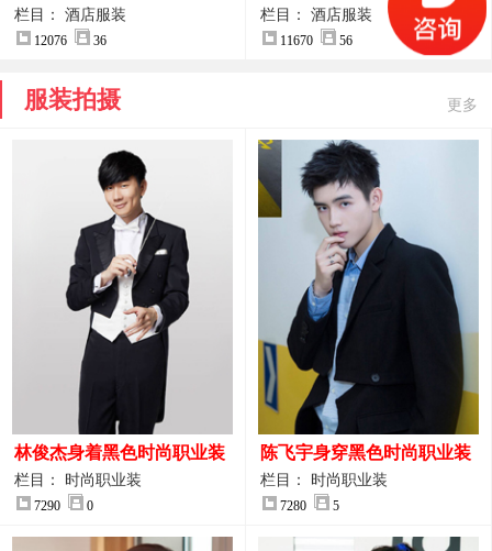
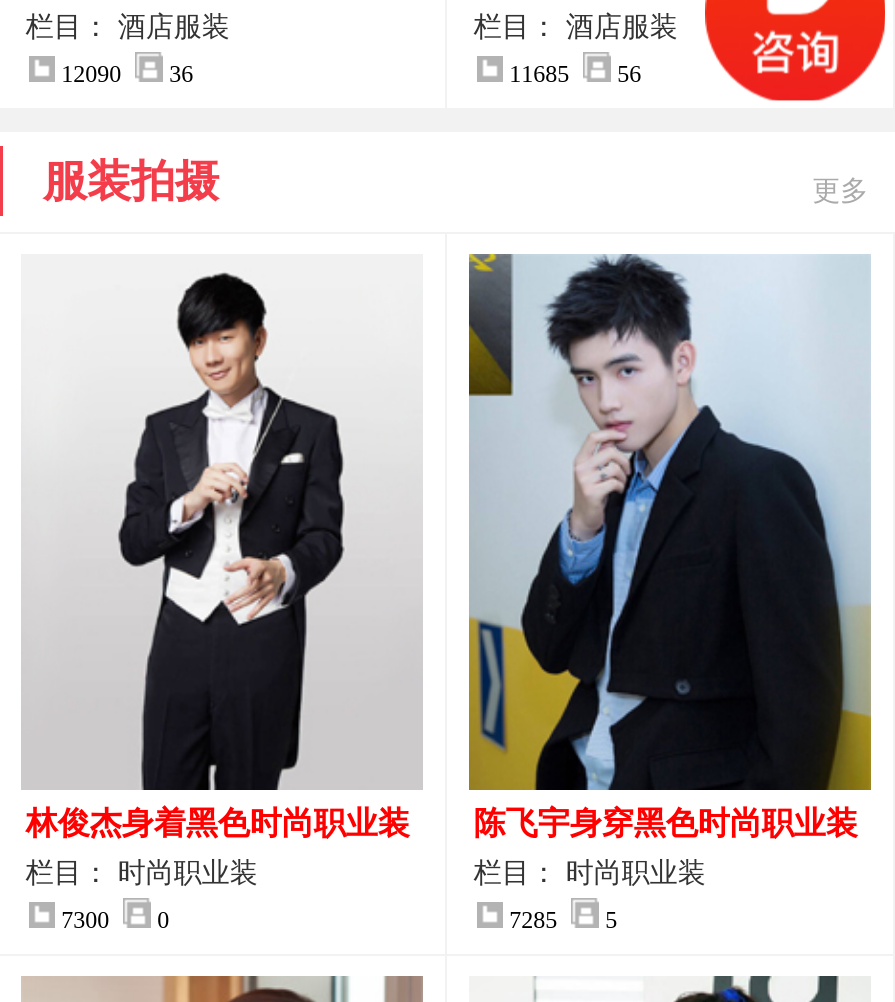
[31,33,107,49] 12076 36 -> [55,60,193,88] 12090 36
[277,33,353,49] 11670 56 -> [503,60,641,88] 11685 56
[31,498,94,513] 7290 0 -> [55,905,169,933] 7300 0
[277,498,340,513] 7280 5 -> [503,905,617,933] 7285 5

